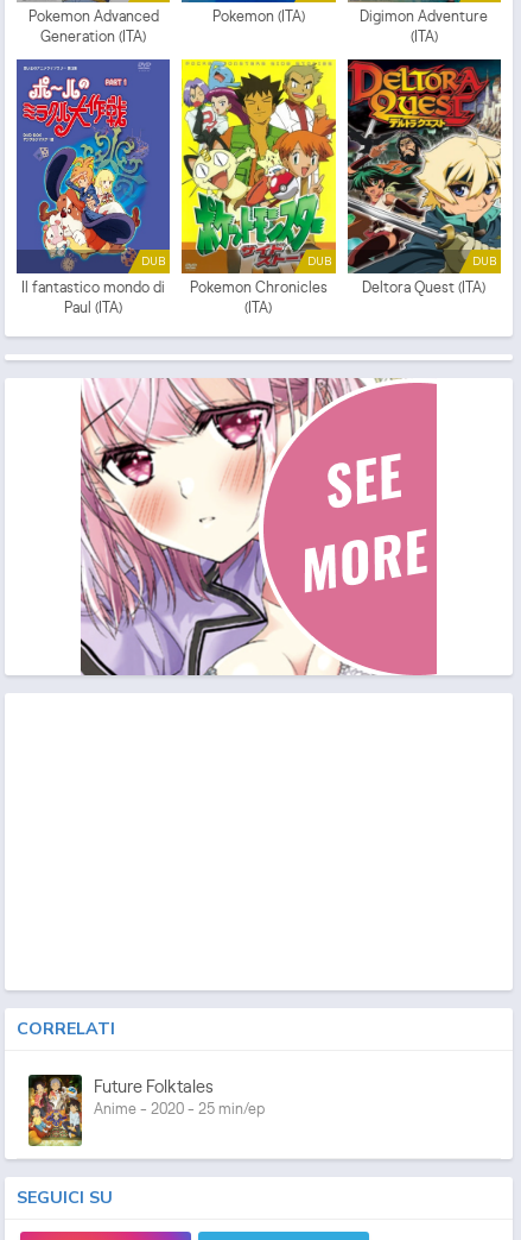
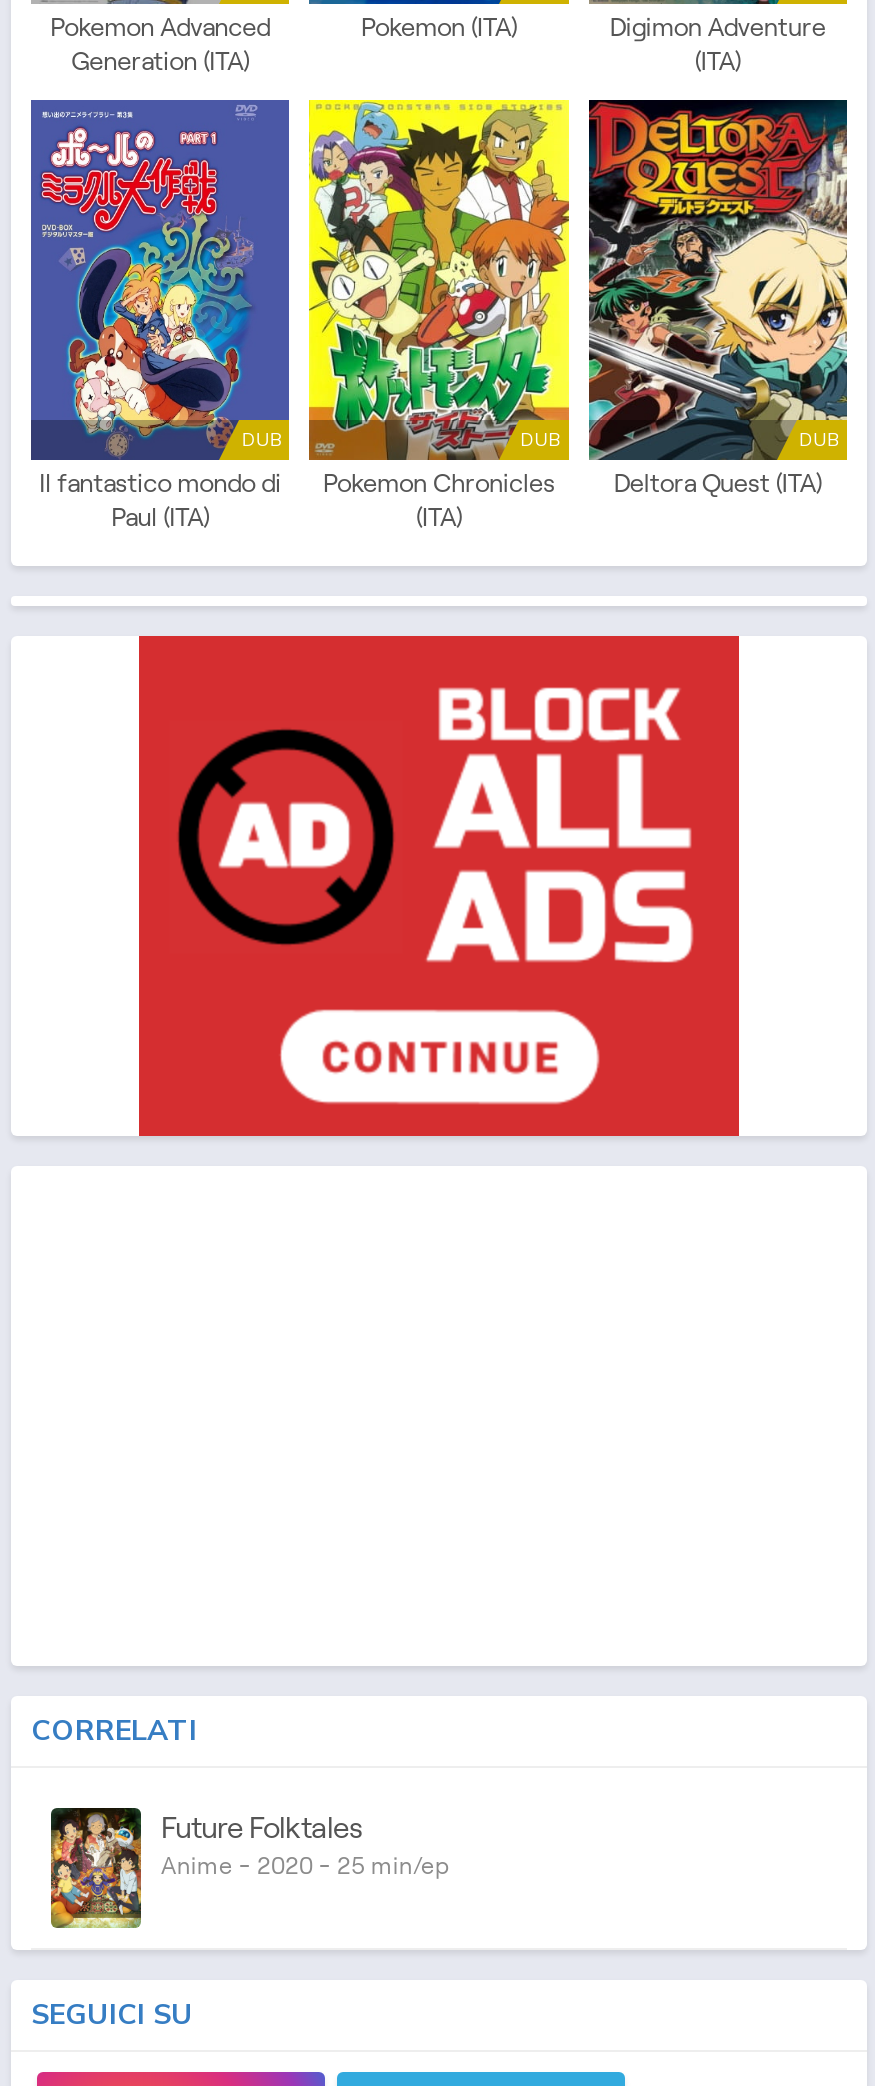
[80,378,438,676] [image] -> [137,634,741,1138] [image]

